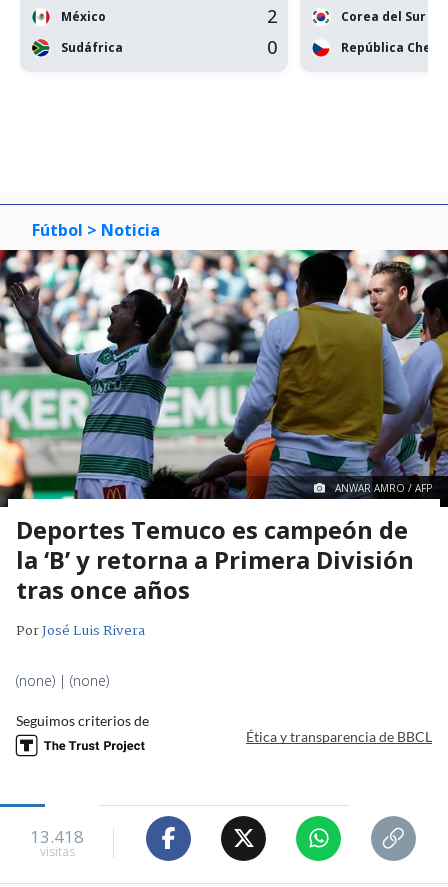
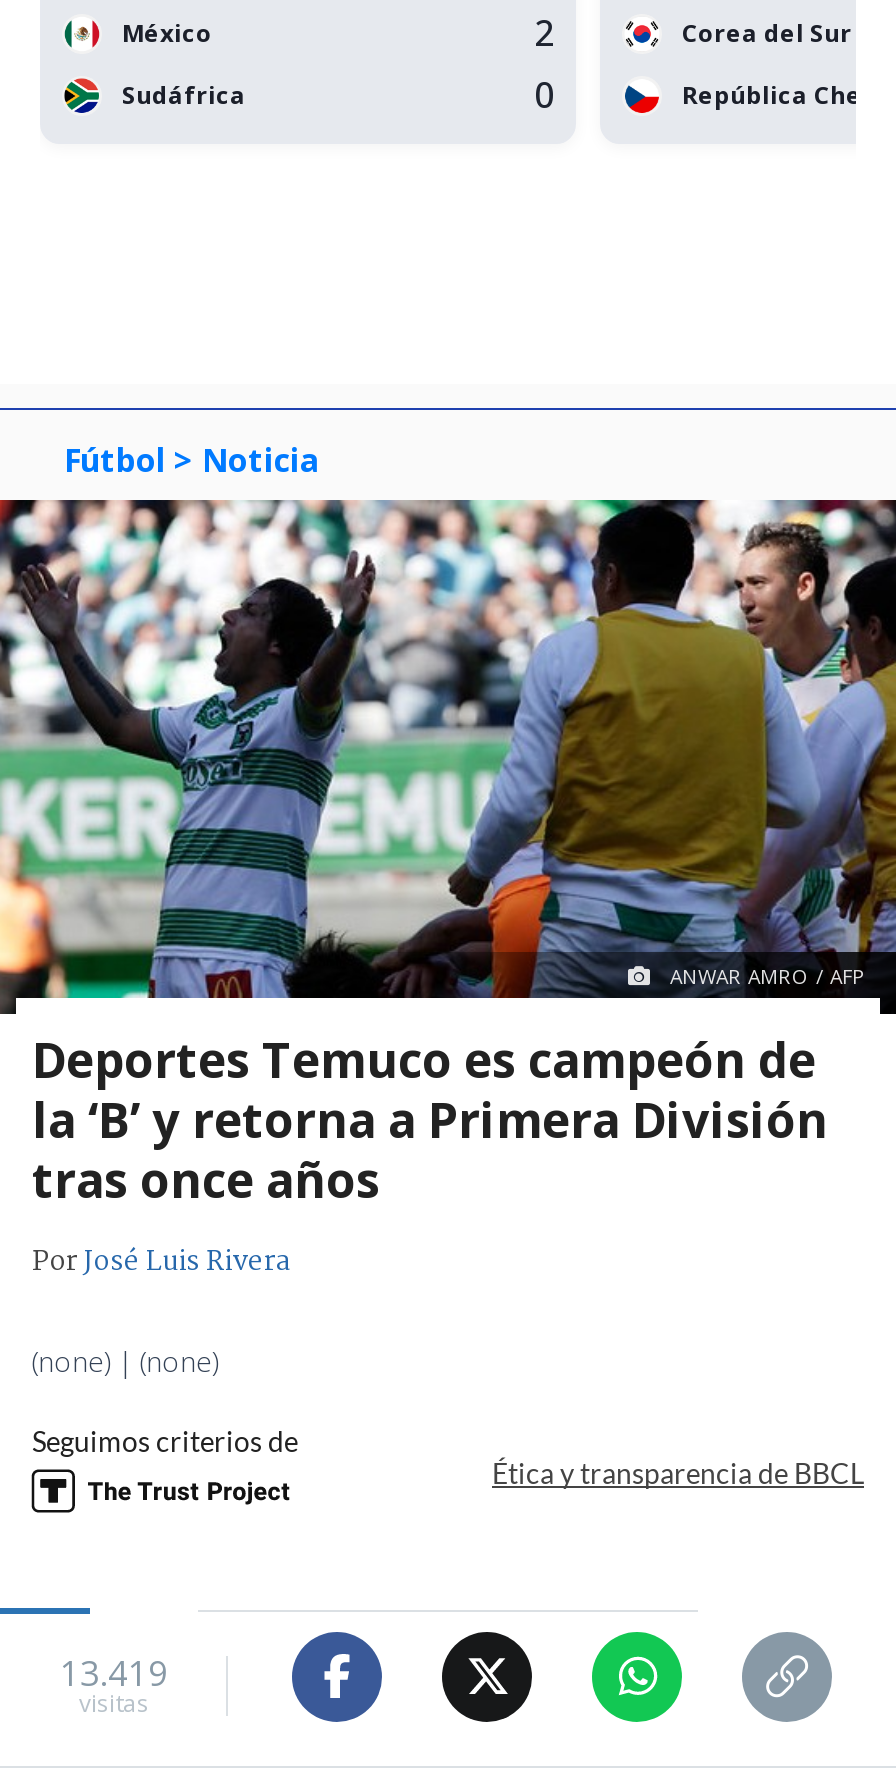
[30,825,84,848] 13.418 -> [60,1651,168,1697] 13.419

